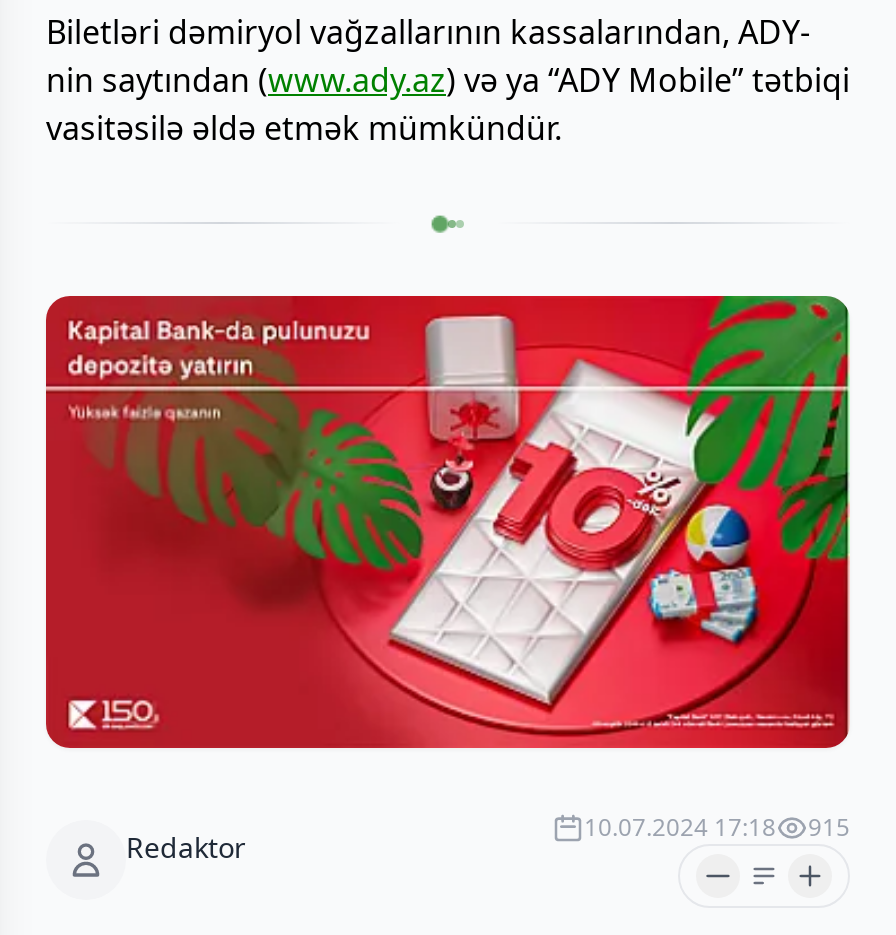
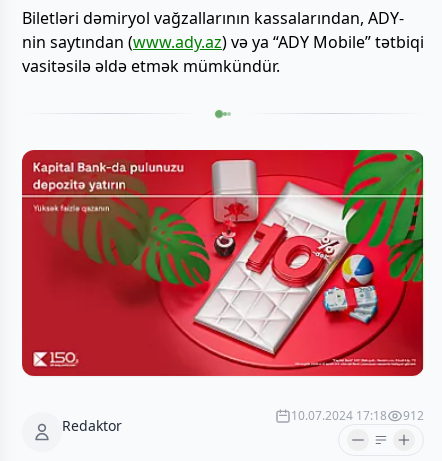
[584,810,850,844] 10.07.2024 17:18 915 -> [291,407,424,424] 10.07.2024 17:18 912

